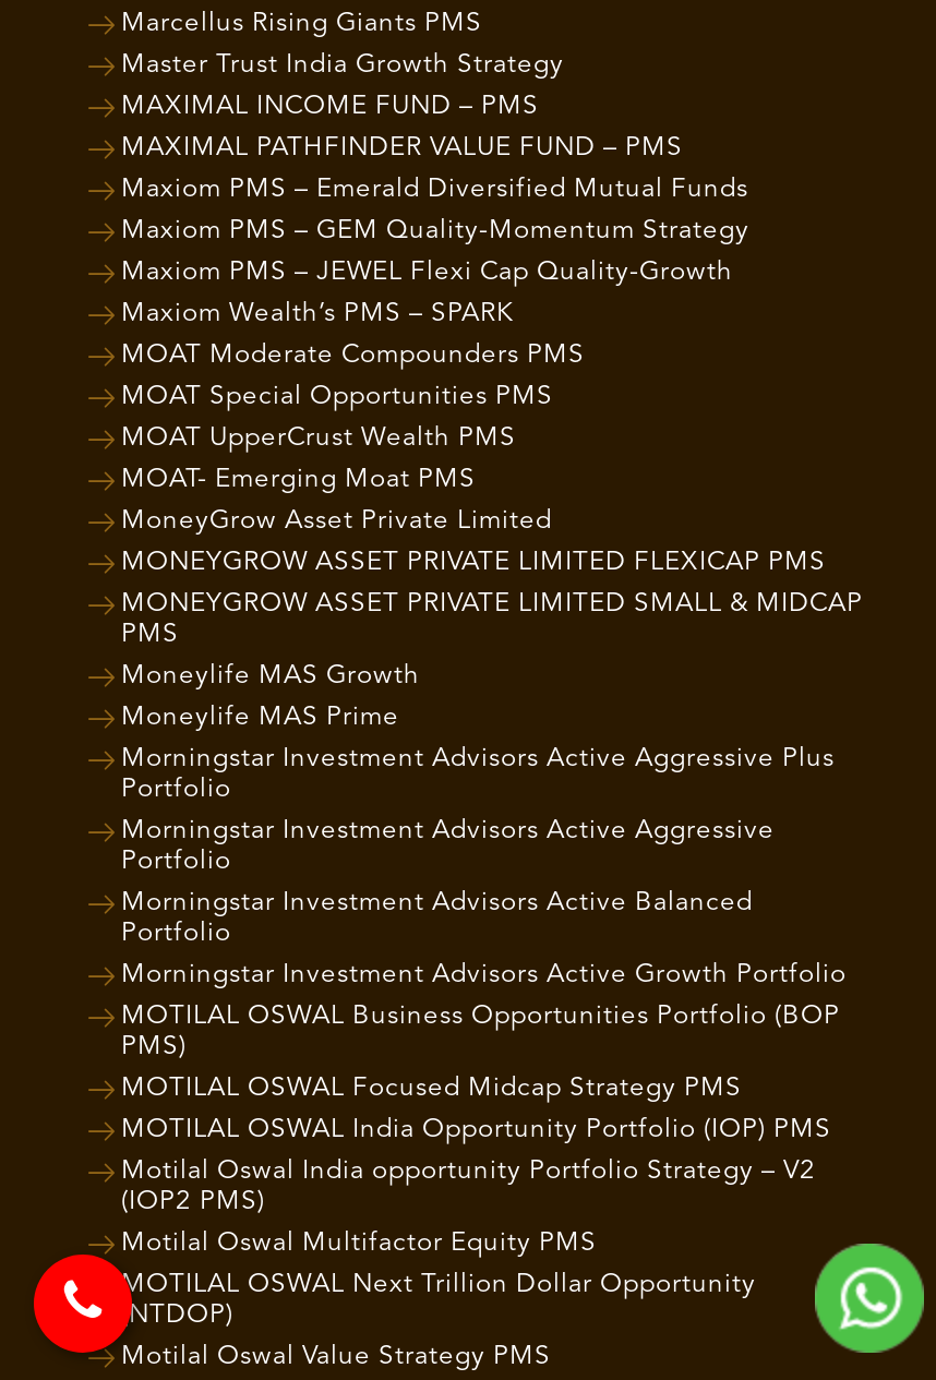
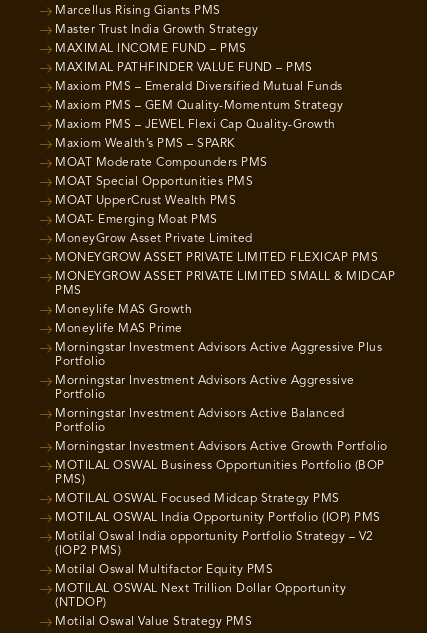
[32,1252,123,1355] [image] -> none
[813,1241,926,1355] [image] -> none

